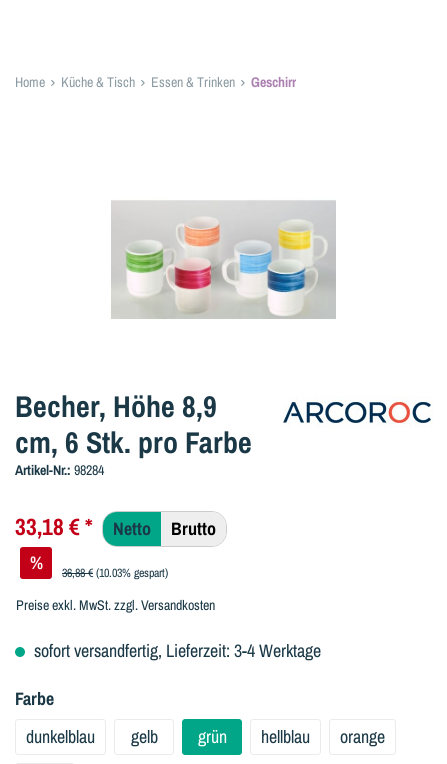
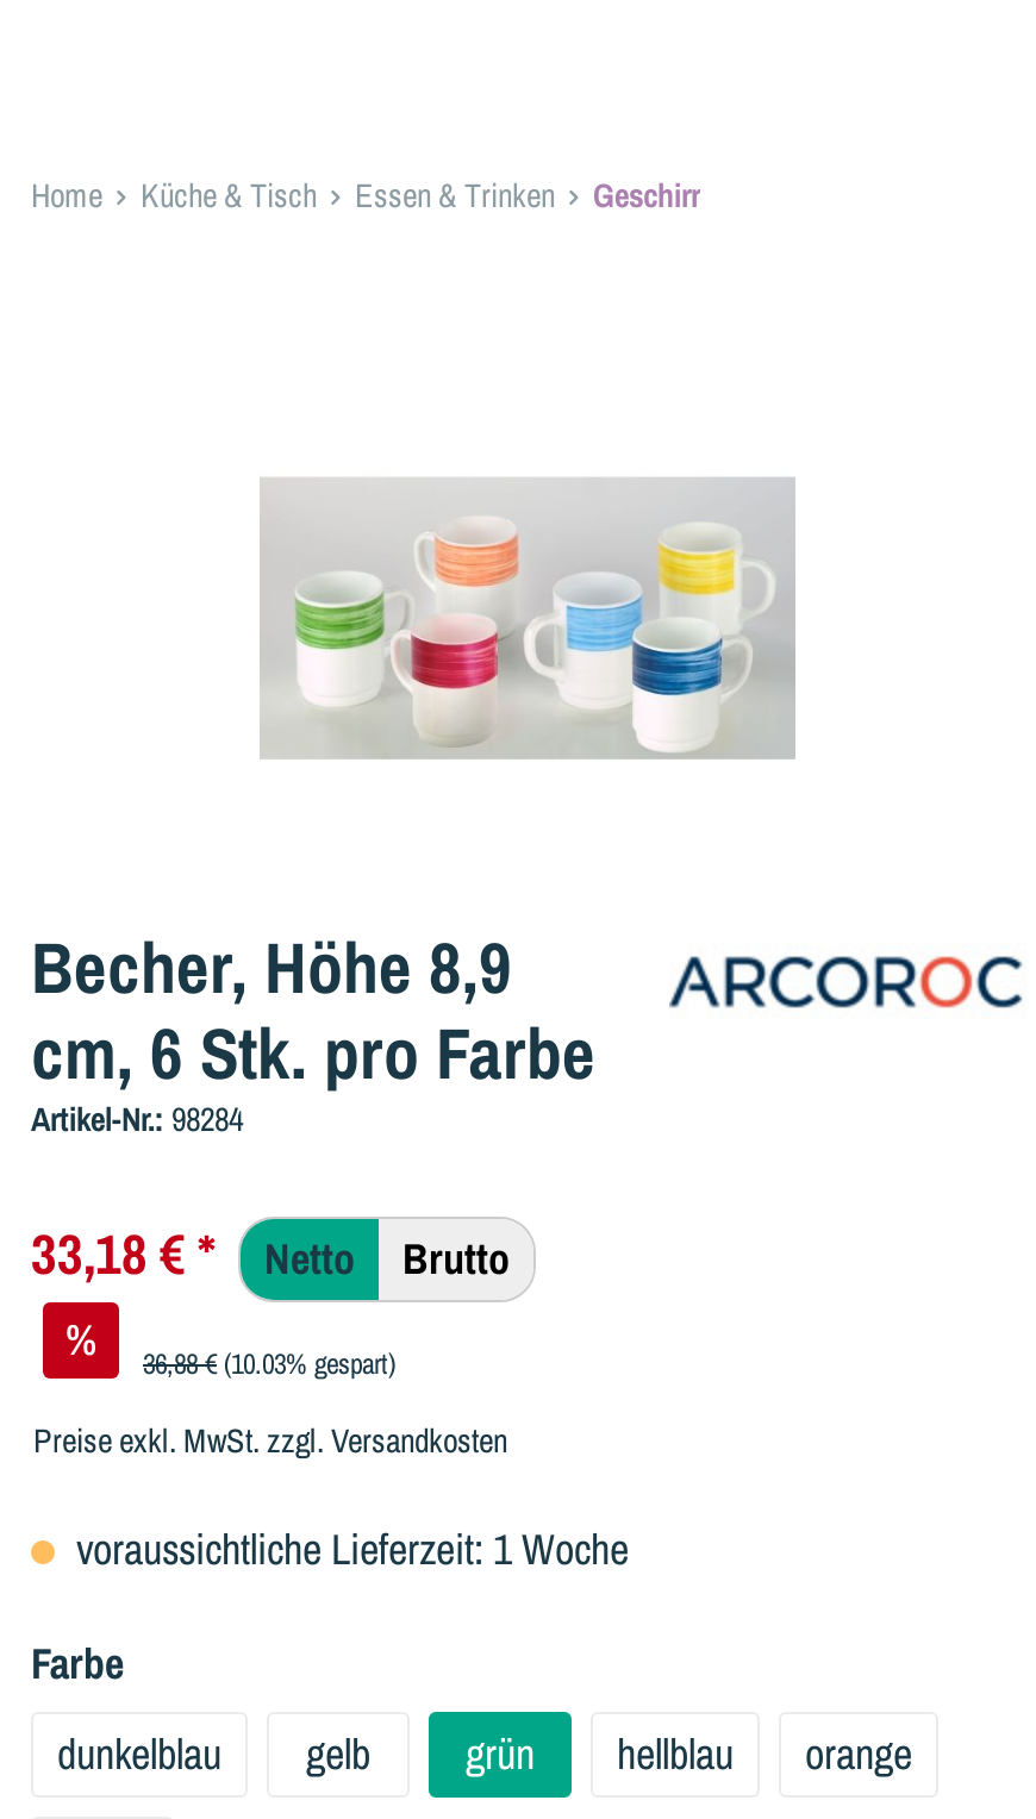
[30,638,321,663] sofort versandfertig, Lieferzeit: 3-4 Werktage -> [67,1519,629,1579] voraussichtliche Lieferzeit: 1 Woche

